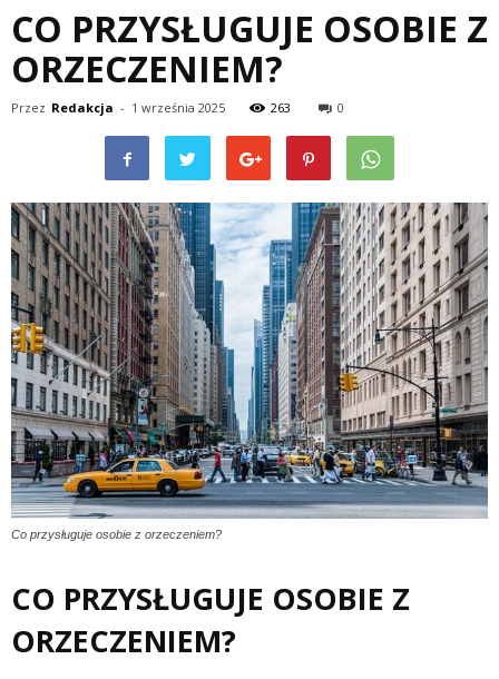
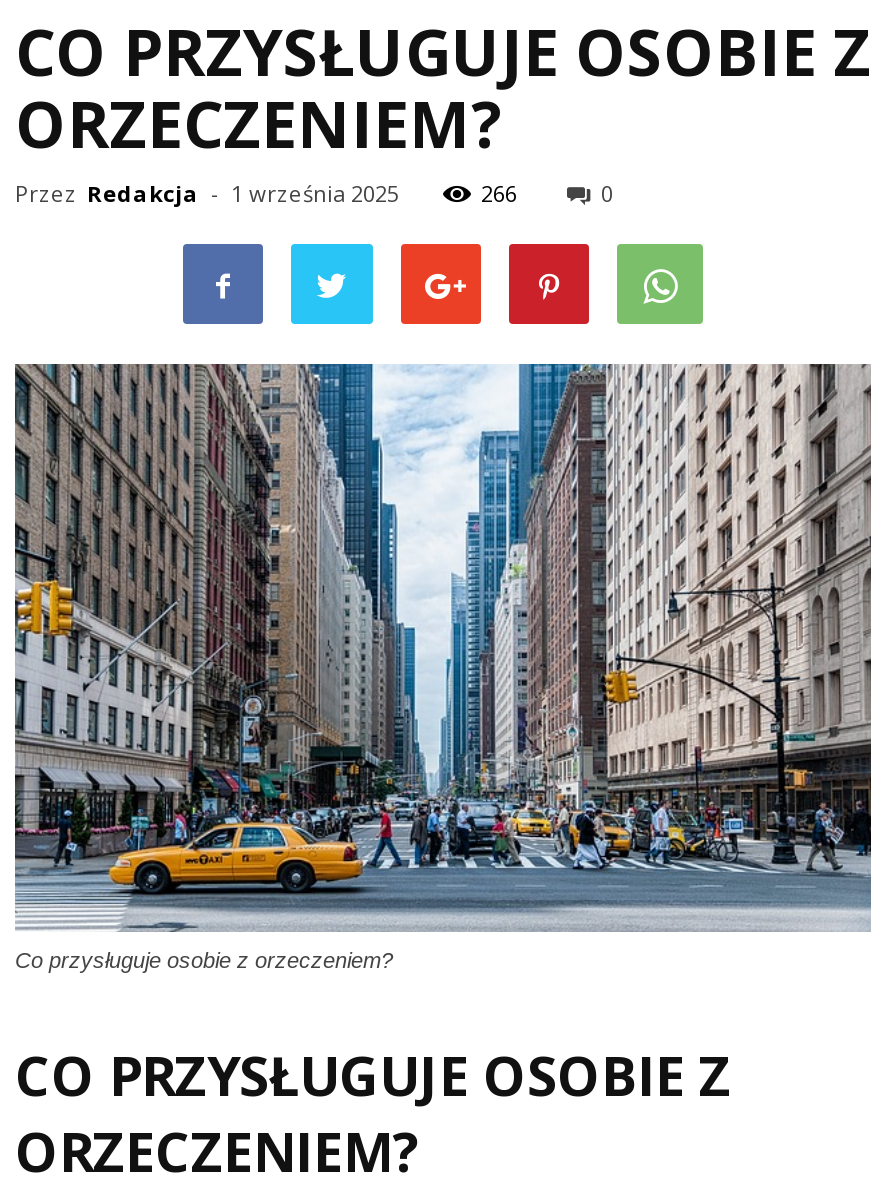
[271,99,291,116] 263 -> [481,178,517,208] 266

